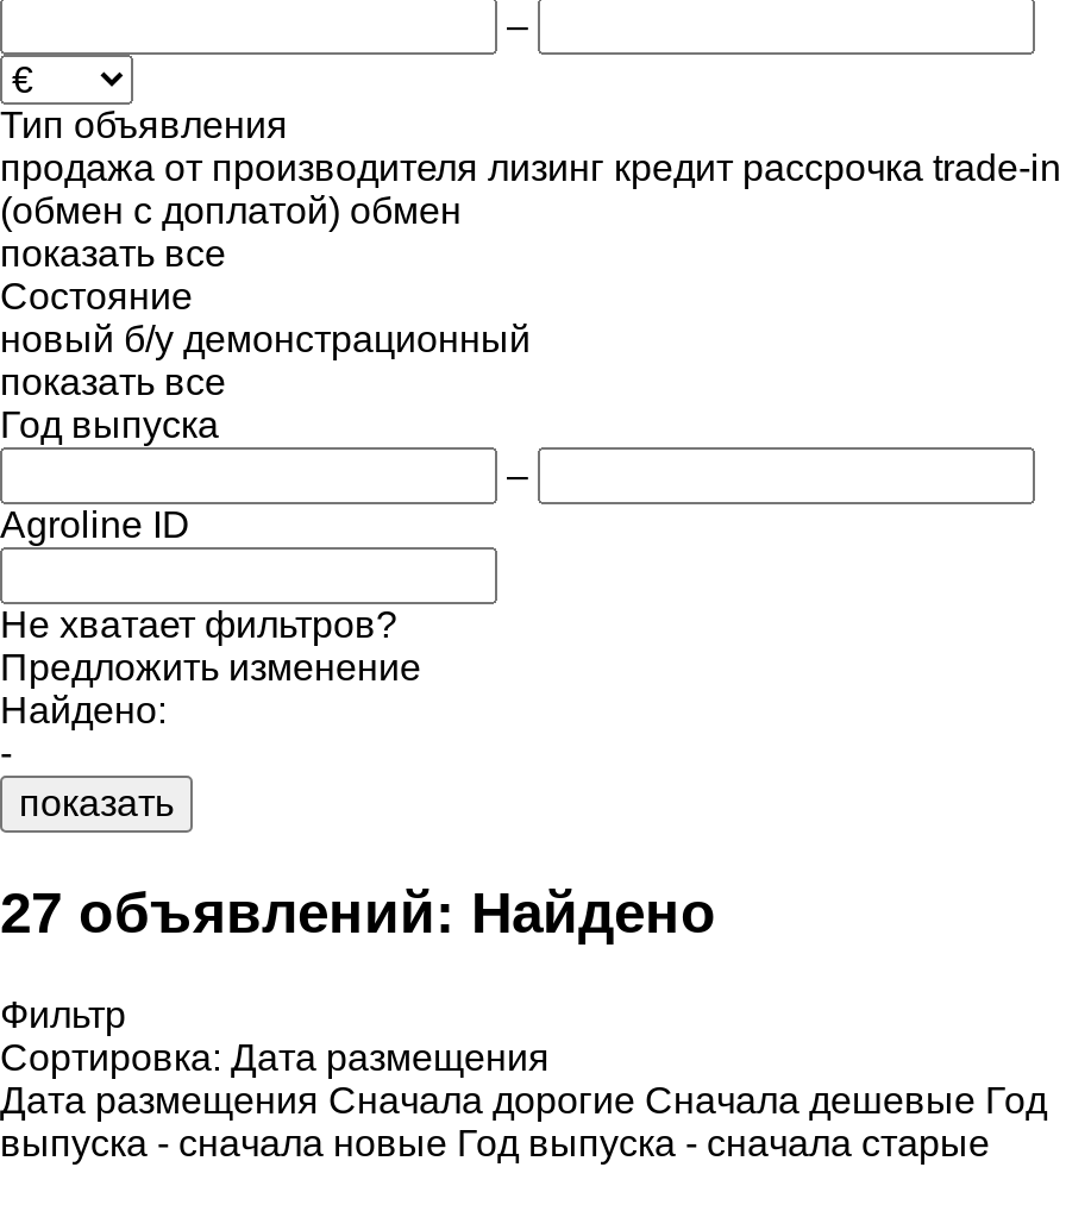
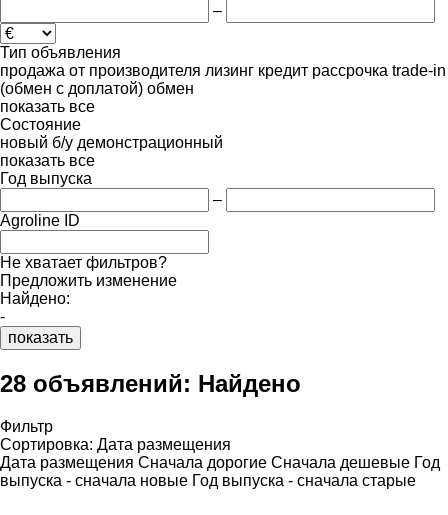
[0,880,716,944] 27 объявлений: Найдено -> [0,370,301,397] 28 объявлений: Найдено

